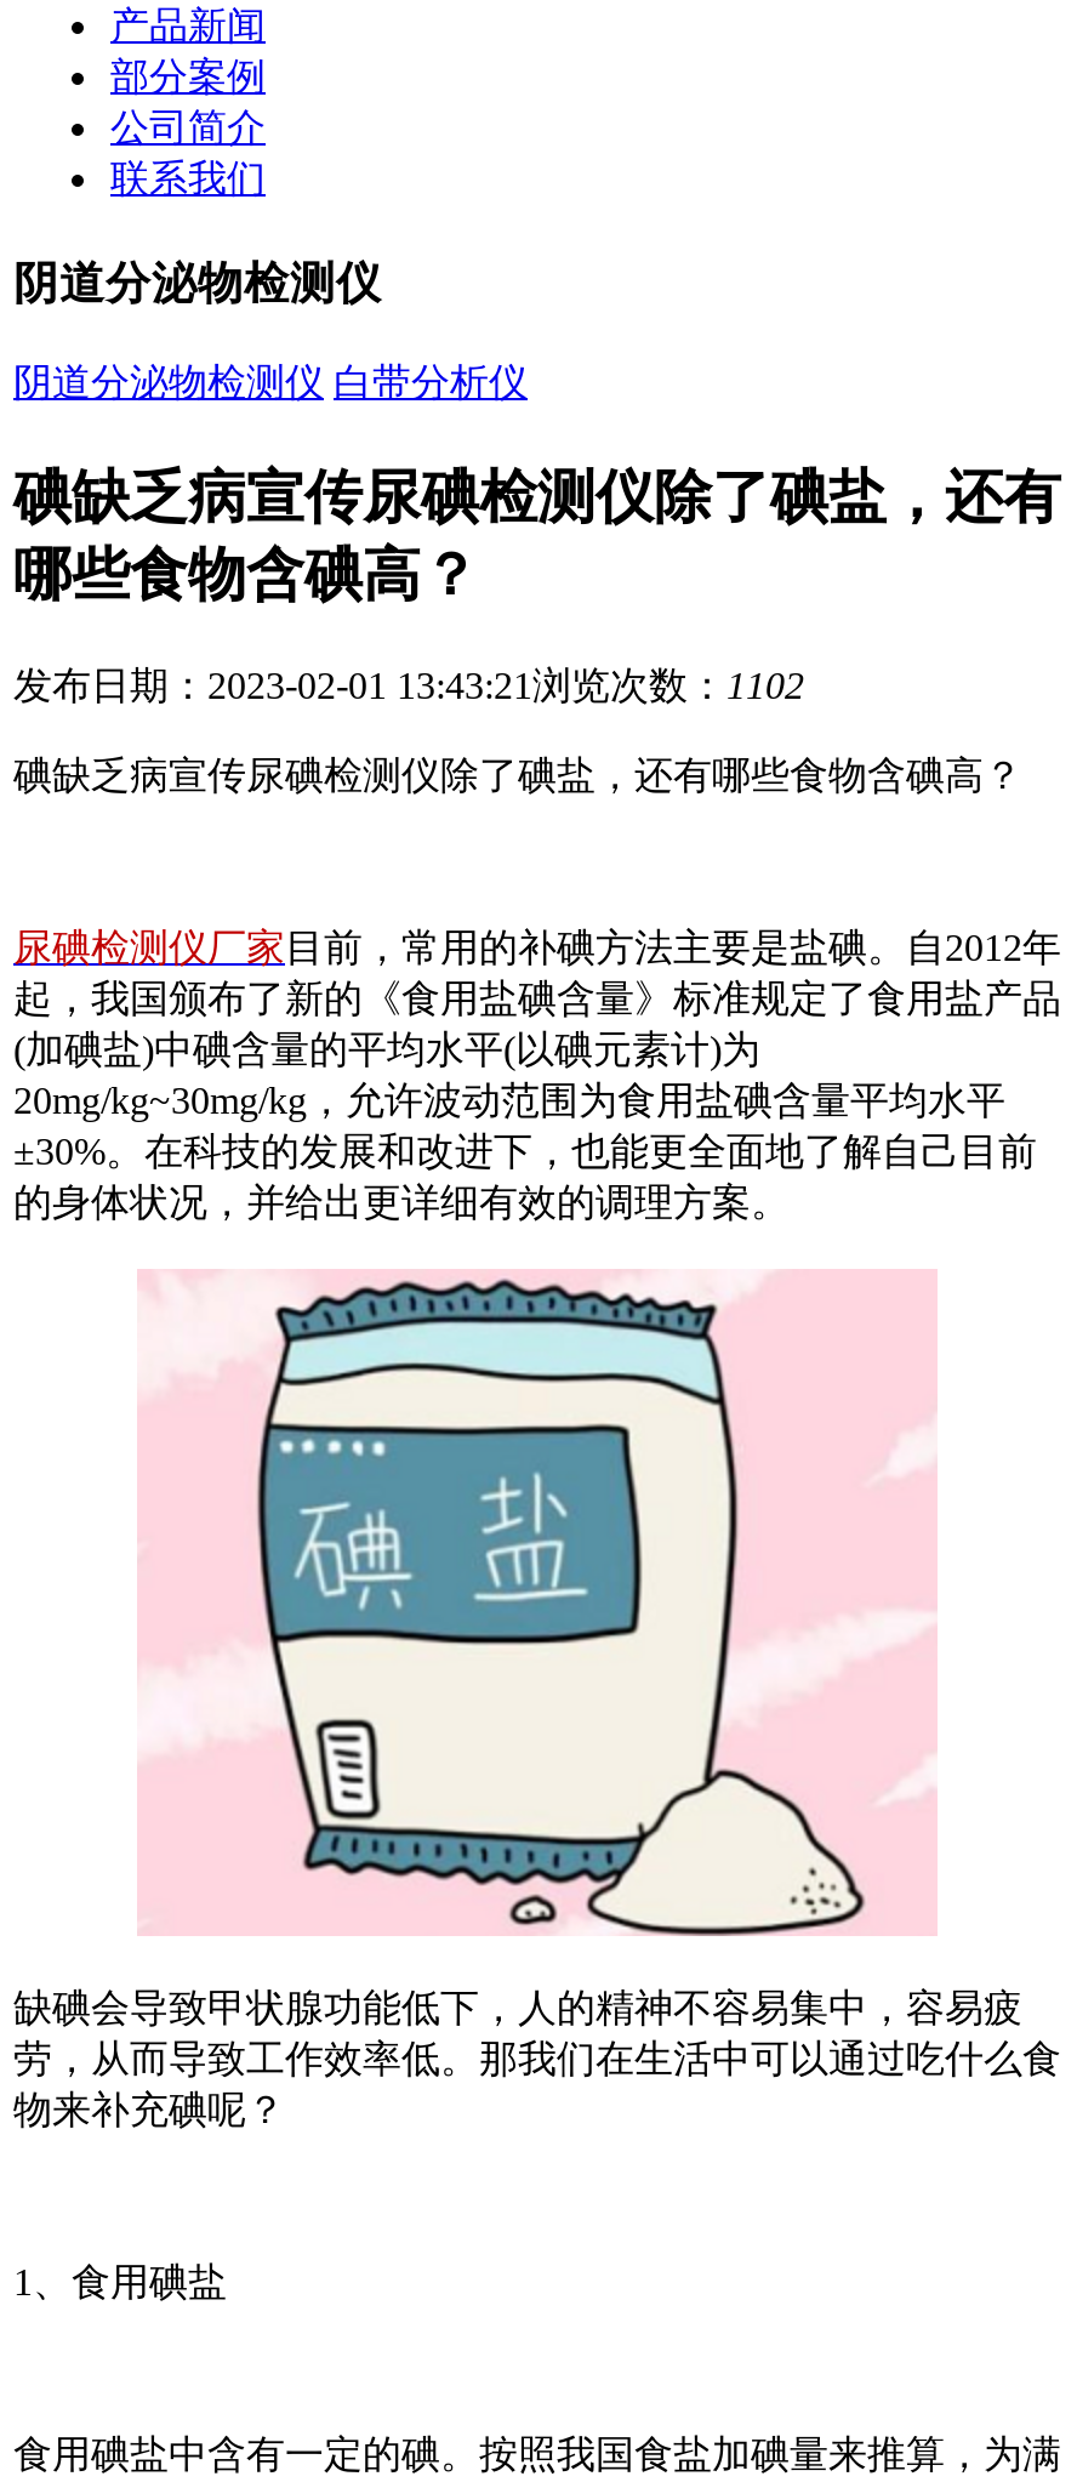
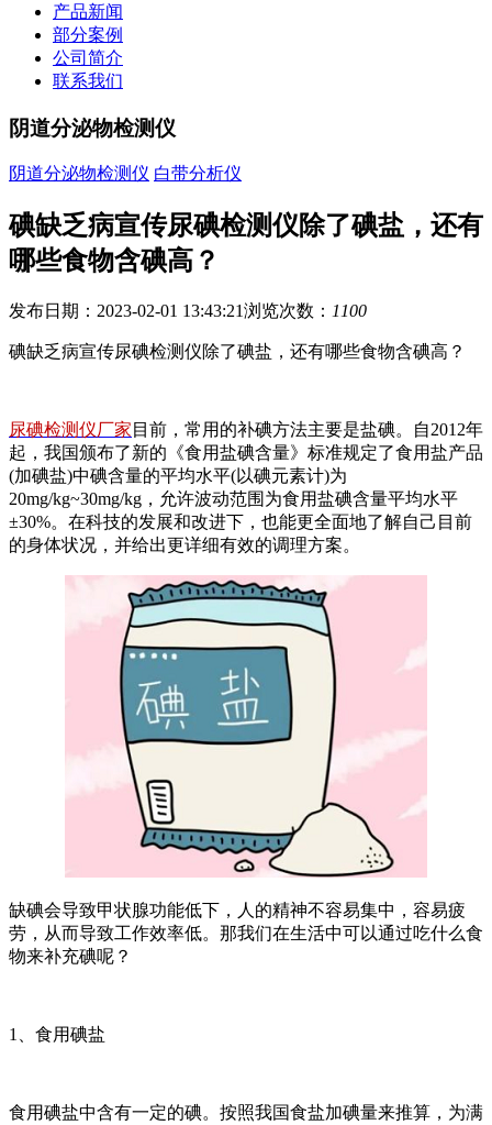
[13,665,804,707] 发布日期：2023-02-01 13:43:21浏览次数：1102 -> [9,302,367,320] 发布日期：2023-02-01 13:43:21浏览次数：1100

